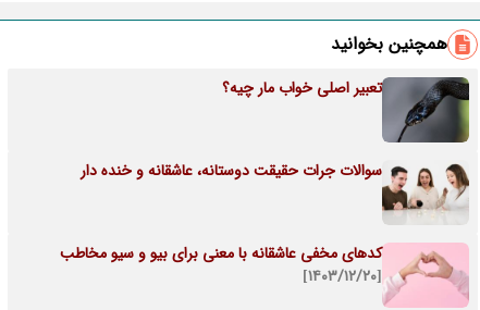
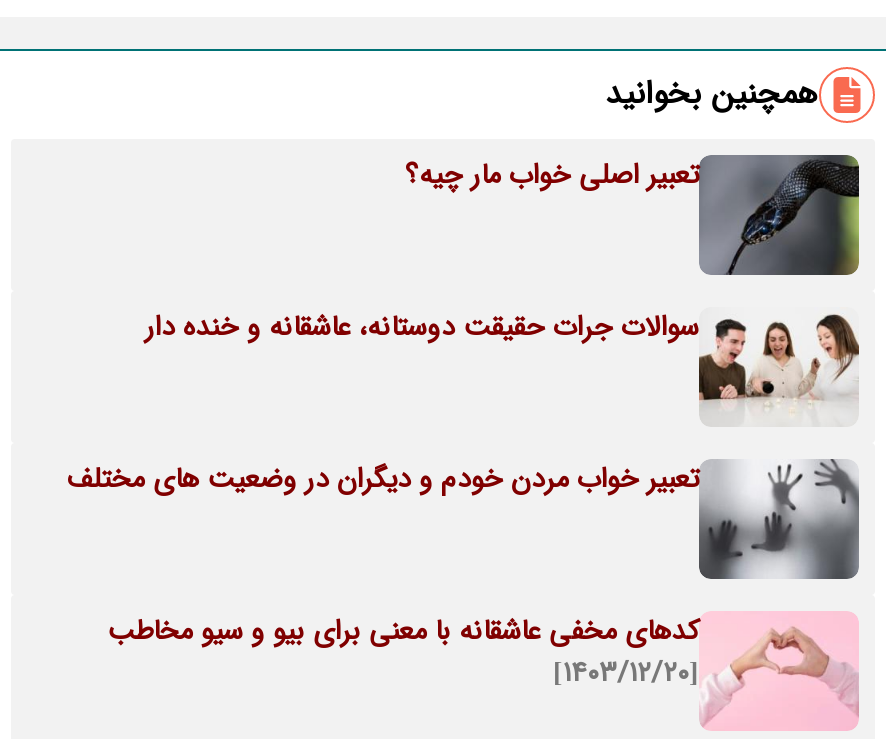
none -> [67,457,861,581] [image] | تعبیر خواب مردن خودم و دیگران در وضعیت های مختلف

